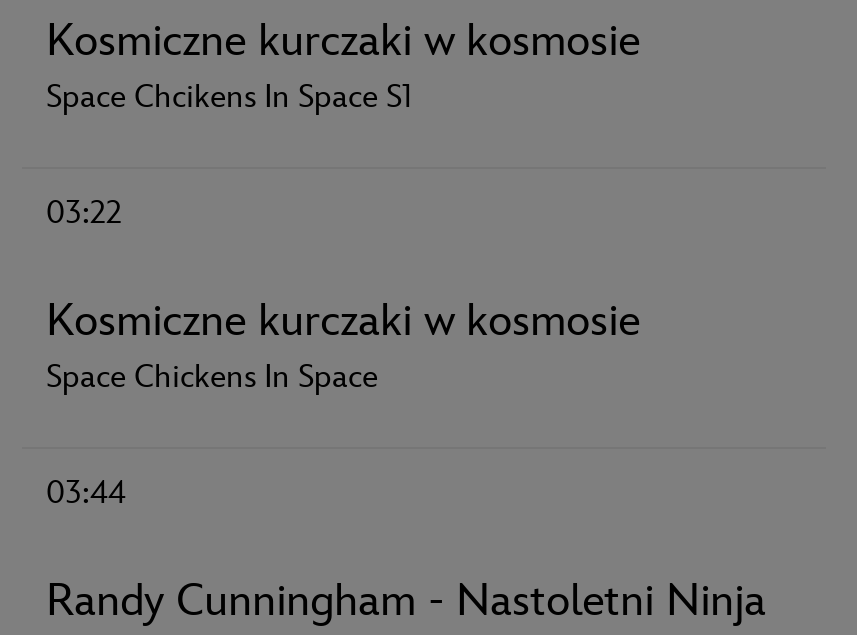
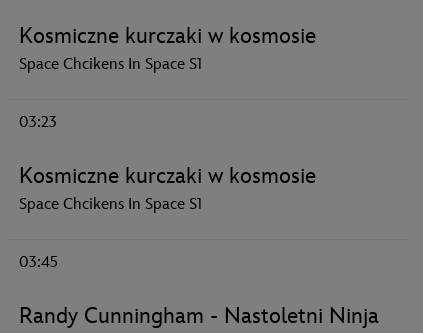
[46,195,122,233] 03:22 -> [19,113,57,132] 03:23
[46,359,378,397] Space Chickens In Space -> [19,195,202,214] Space Chcikens In Space S1
[46,475,126,513] 03:44 -> [19,253,58,272] 03:45

